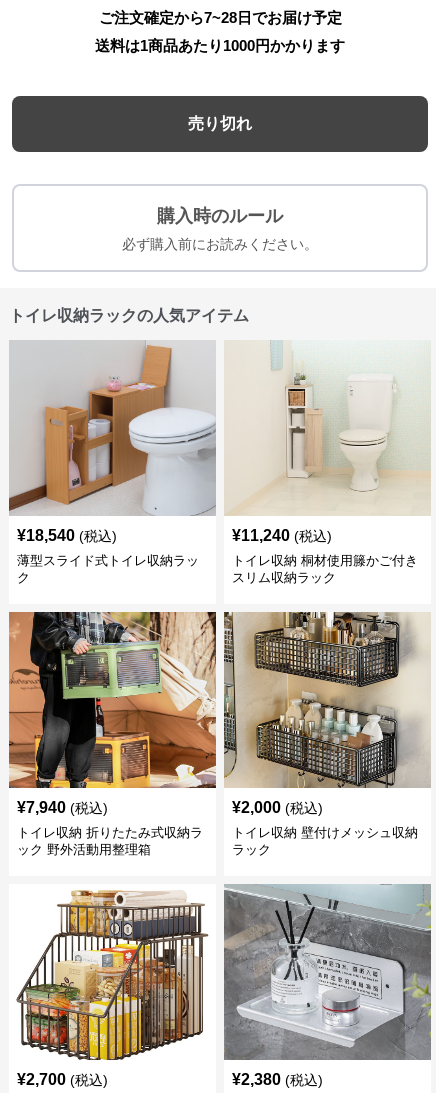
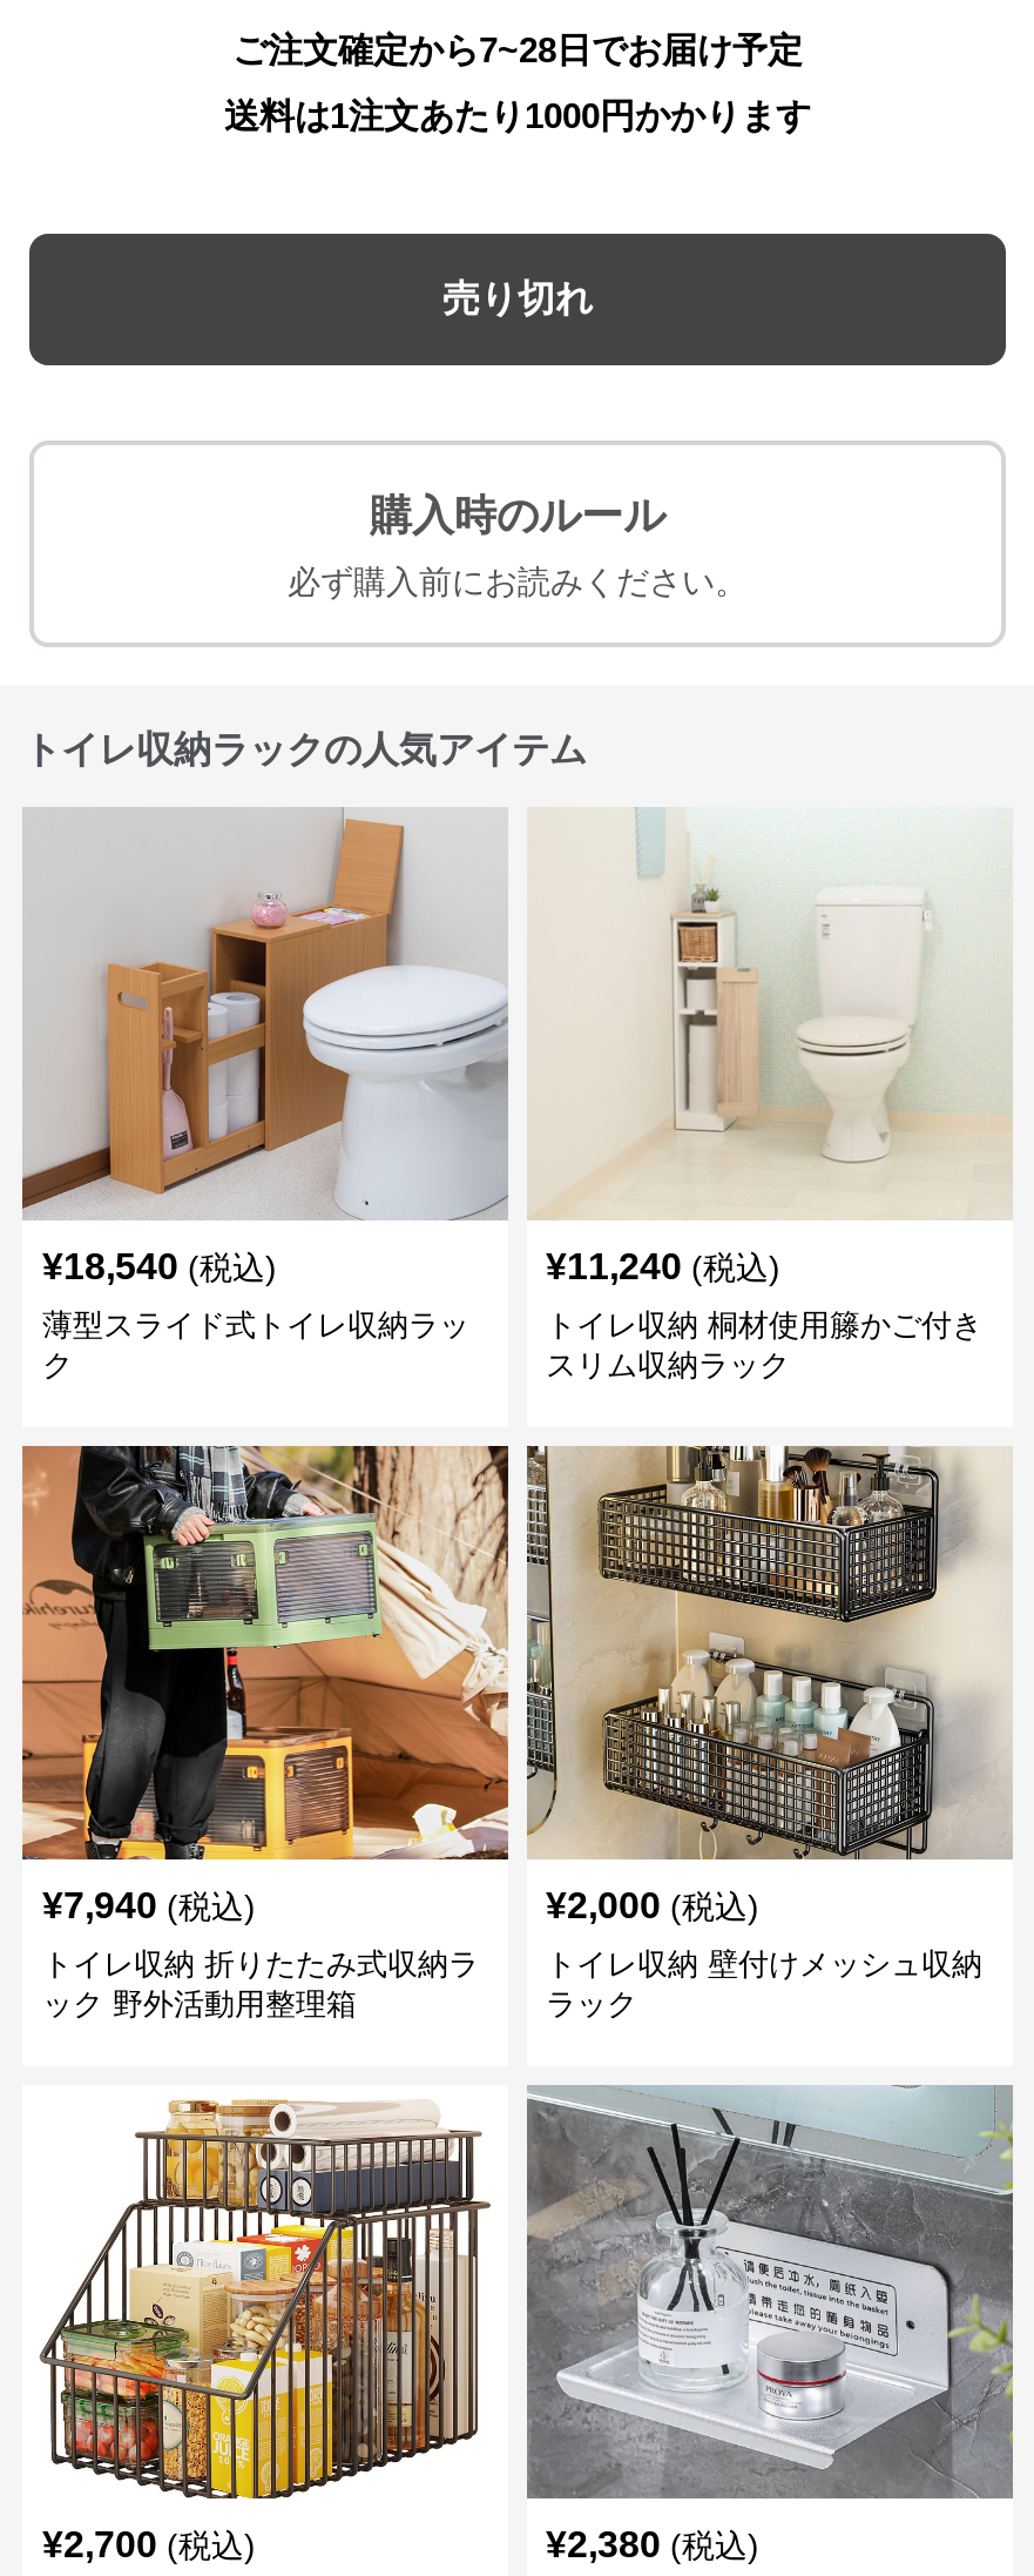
[95,37,345,54] 送料は1商品あたり1000円かかります -> [224,95,811,135] 送料は1注文あたり1000円かかります

